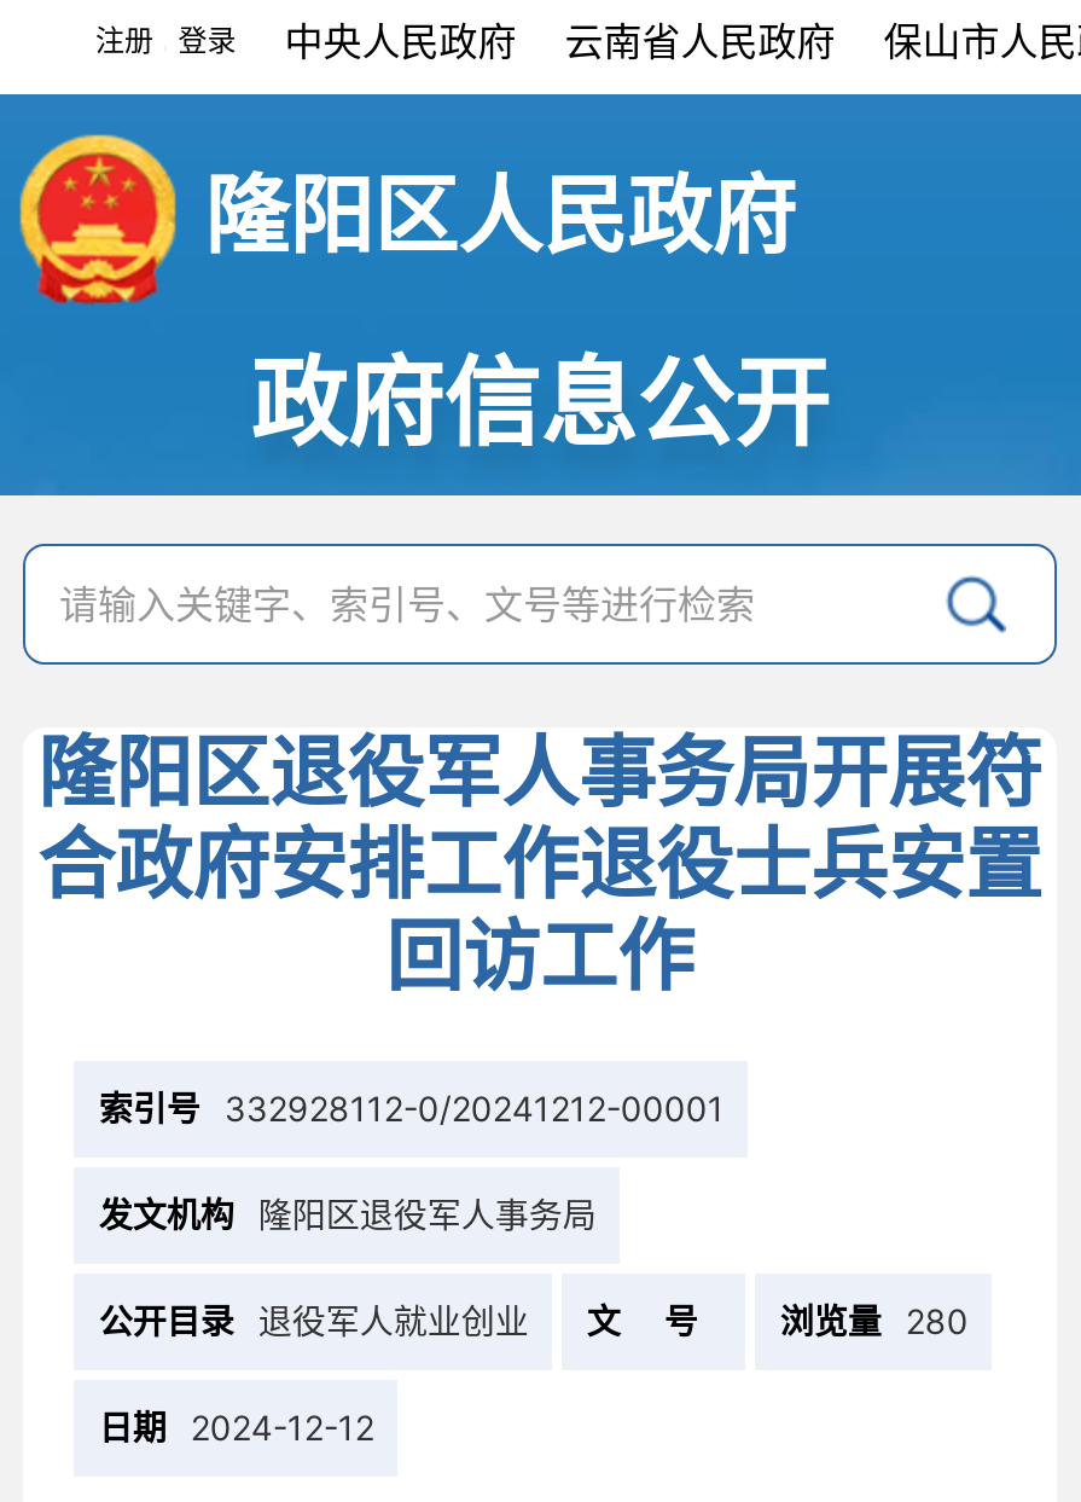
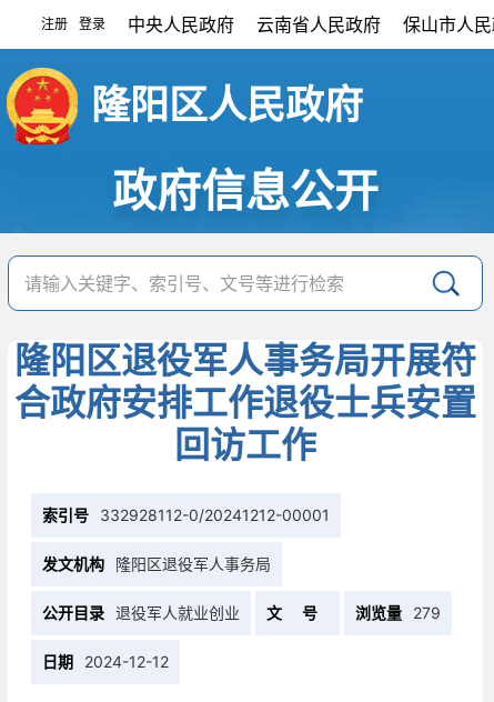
[99,1299,968,1340] 公开目录 退役军人就业创业 文 号 浏览量 280 -> [43,603,441,622] 公开目录 退役军人就业创业 文 号 浏览量 279

